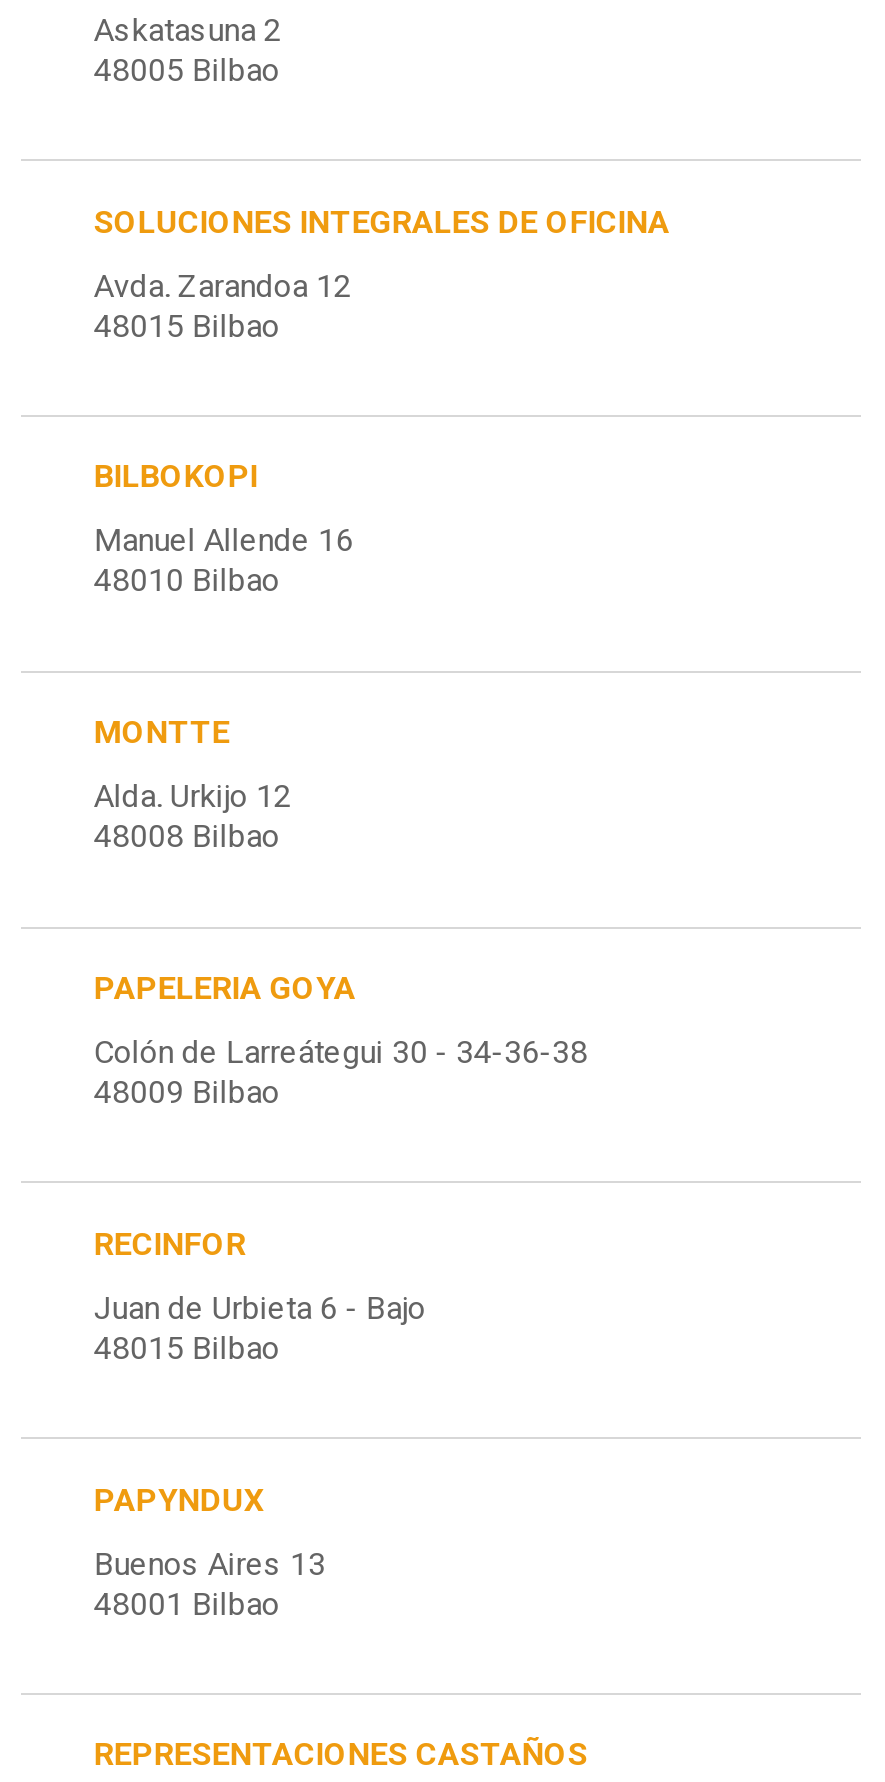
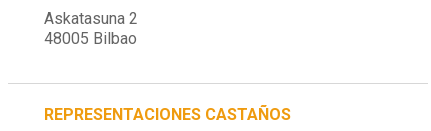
[94,202,670,344] SOLUCIONES INTEGRALES DE OFICINA | Avda. Zarandoa 12 | 48015 Bilbao -> none
[94,458,354,600] BILBOKOPI | Manuel Allende 16 | 48010 Bilbao -> none
[94,713,292,855] MONTTE | Alda. Urkijo 12 | 48008 Bilbao -> none
[94,969,588,1111] PAPELERIA GOYA | Colón de Larreátegui 30 - 34-36-38 | 48009 Bilbao -> none
[94,1224,426,1366] RECINFOR | Juan de Urbieta 6 - Bajo | 48015 Bilbao -> none
[94,1480,326,1622] PAPYNDUX | Buenos Aires 13 | 48001 Bilbao -> none

